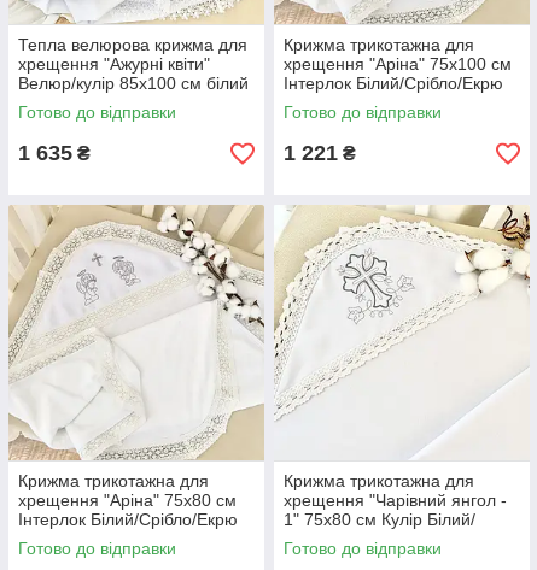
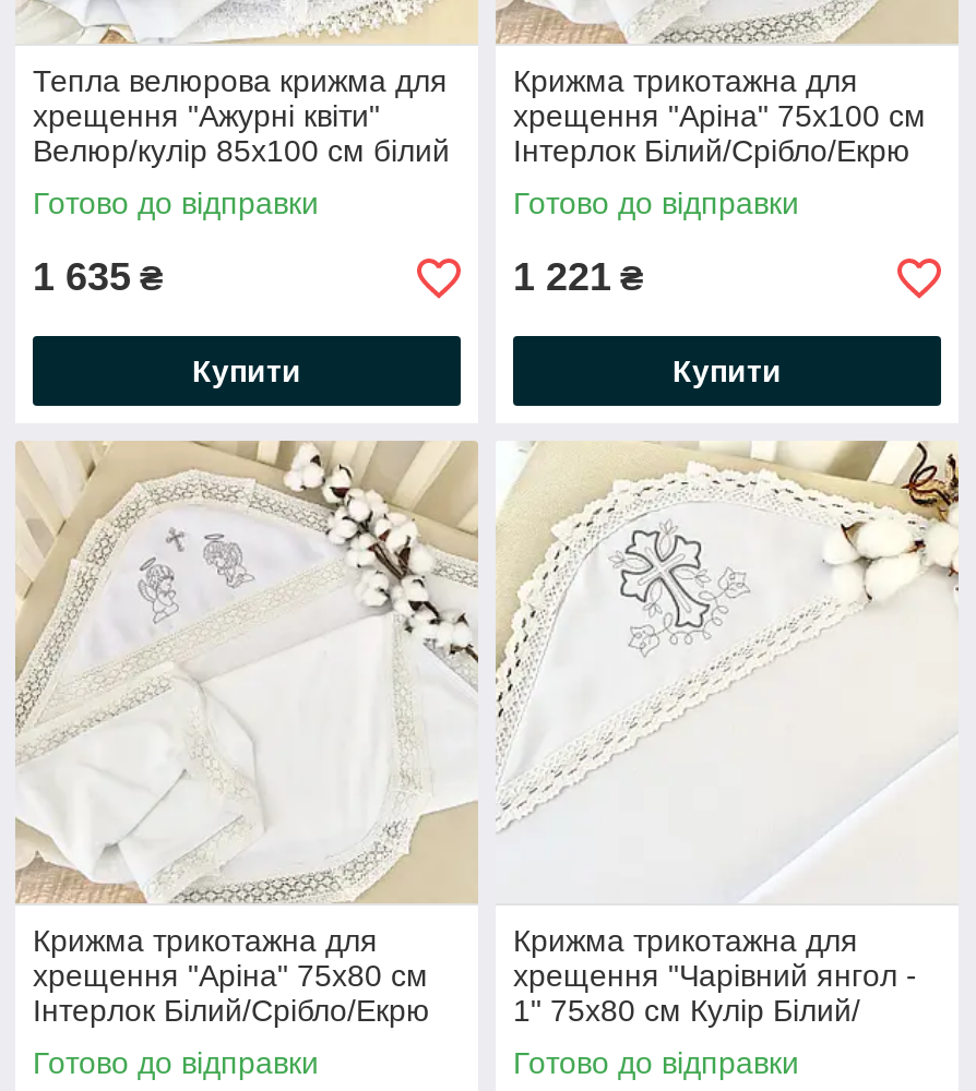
none -> [192,353,301,388] Купити
none -> [673,353,782,388] Купити

